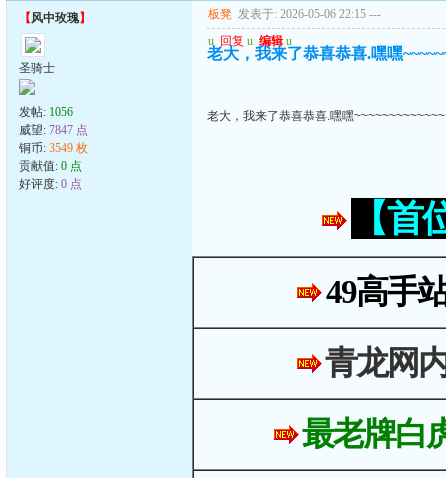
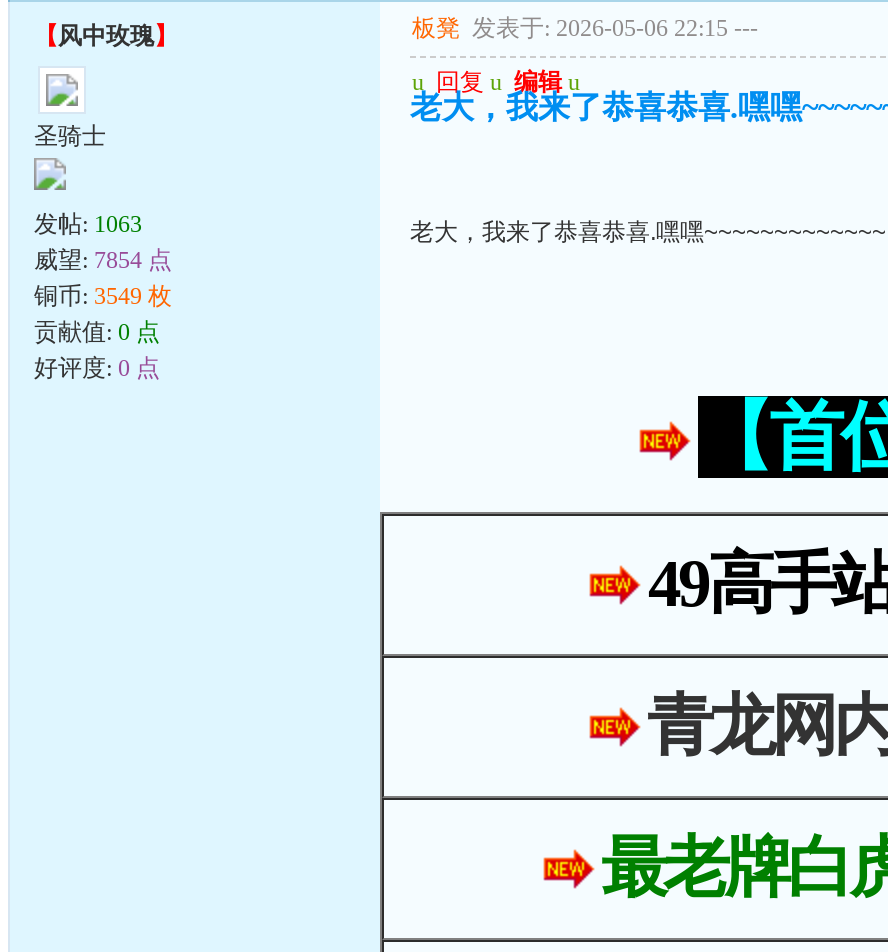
[19,105,73,119] 发帖: 1056 -> [34,210,142,238] 发帖: 1063
[19,123,88,137] 威望: 7847 点 -> [34,246,172,274] 威望: 7854 点

